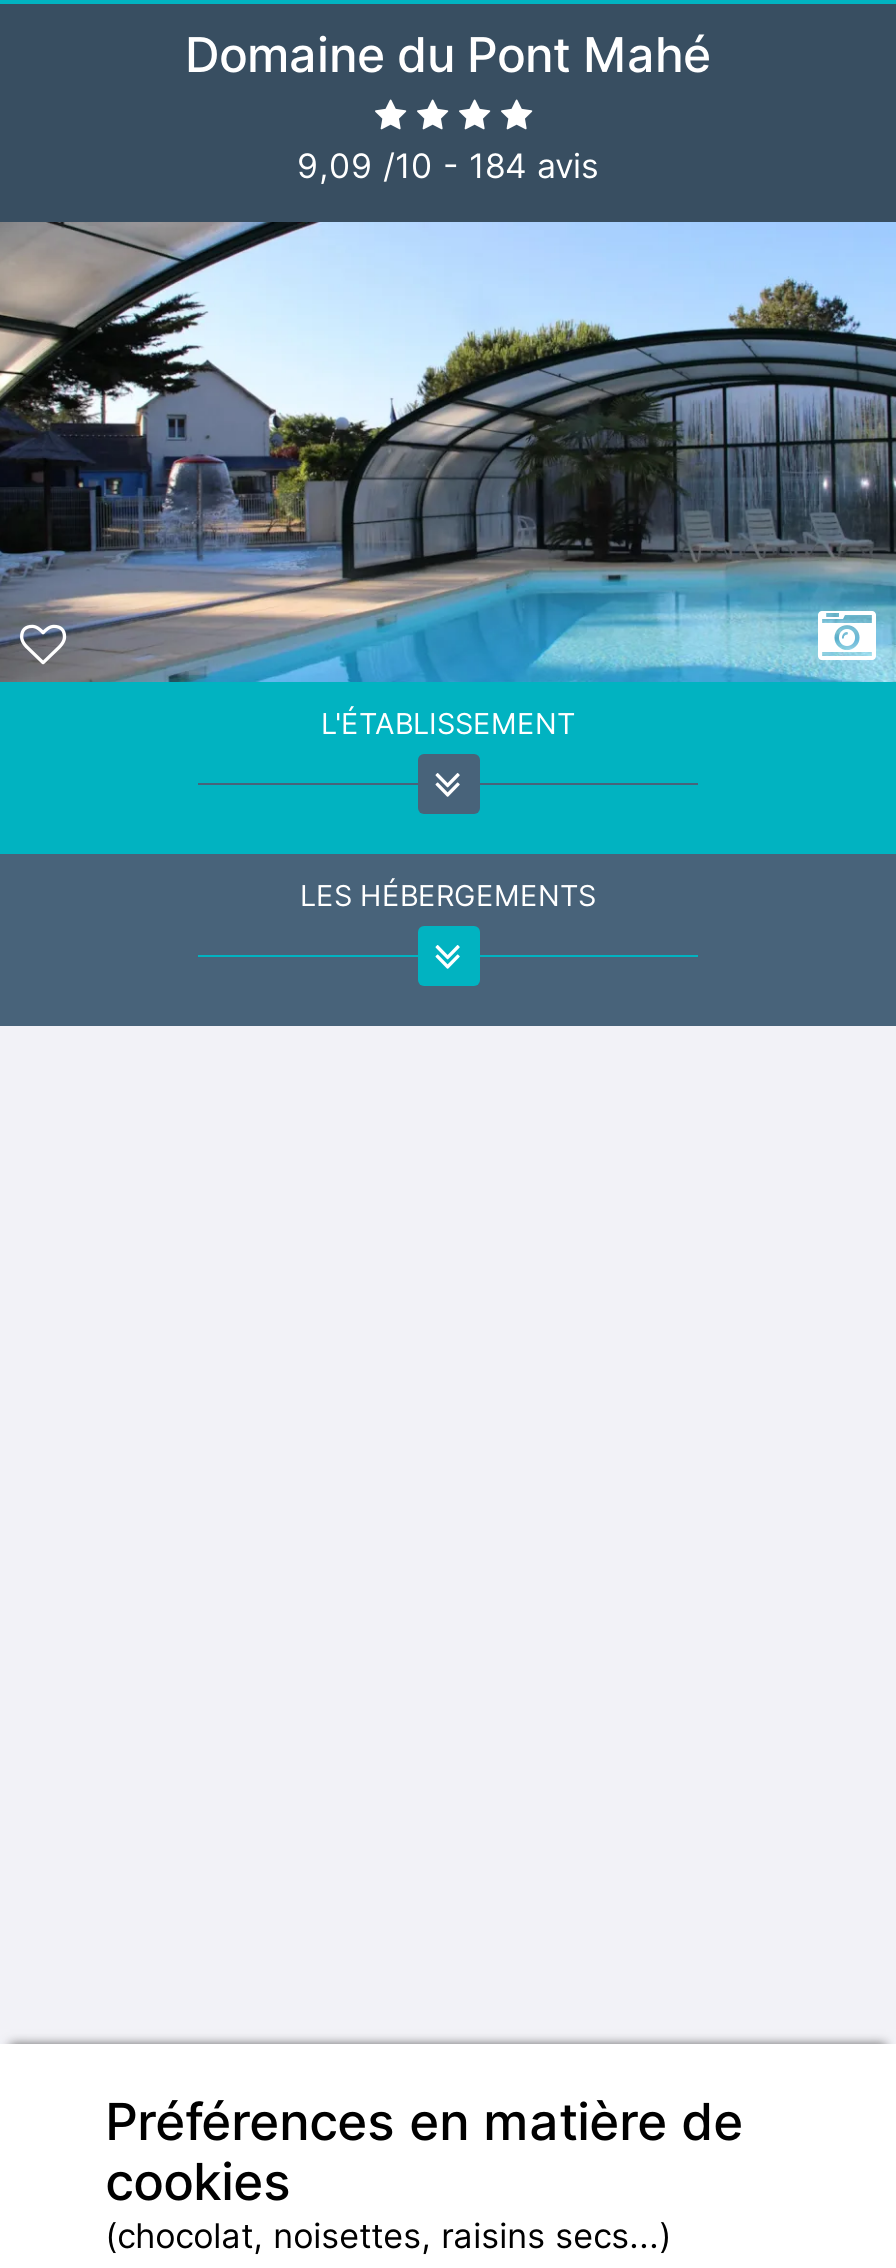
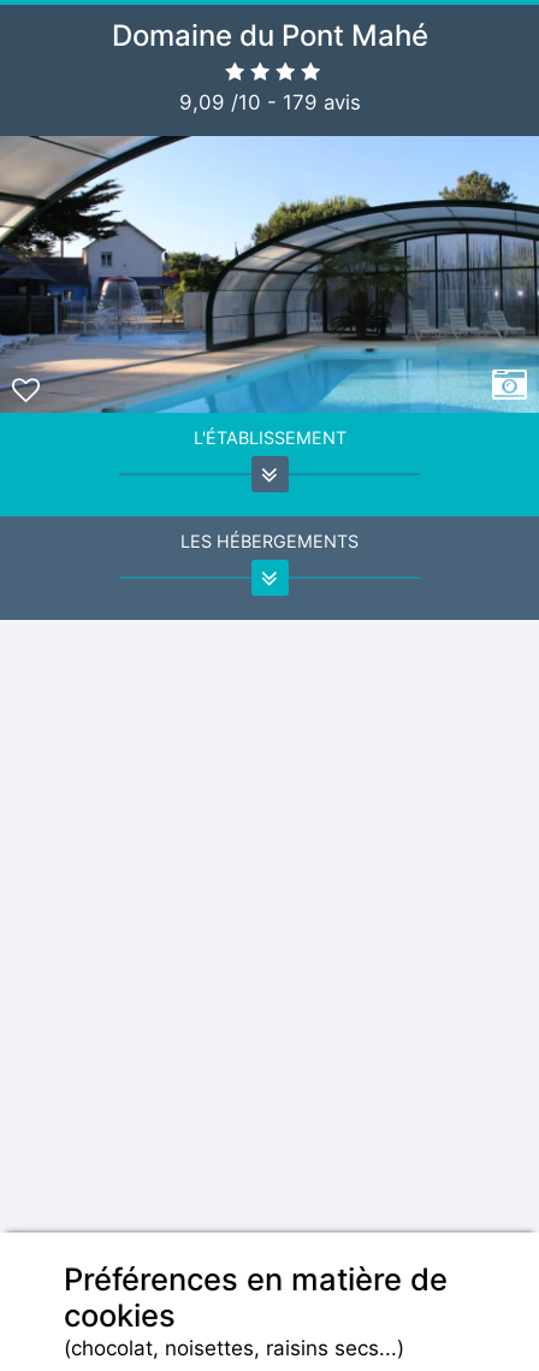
[297,146,599,186] 9,09 /10 - 184 avis -> [179,90,360,114] 9,09 /10 - 179 avis

